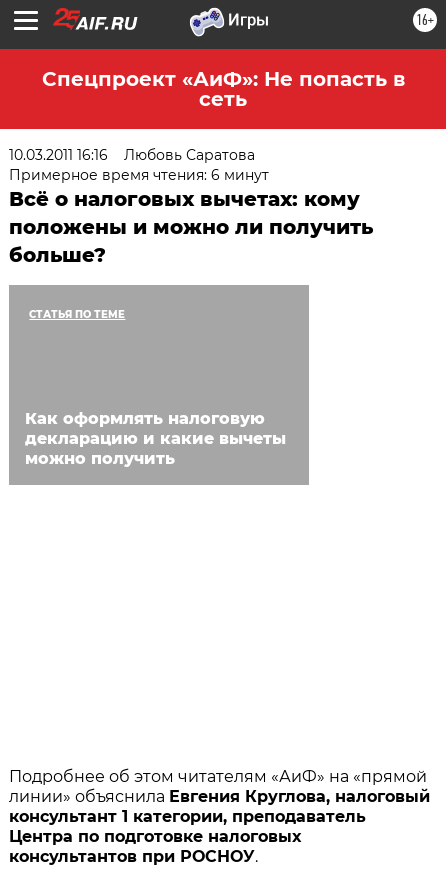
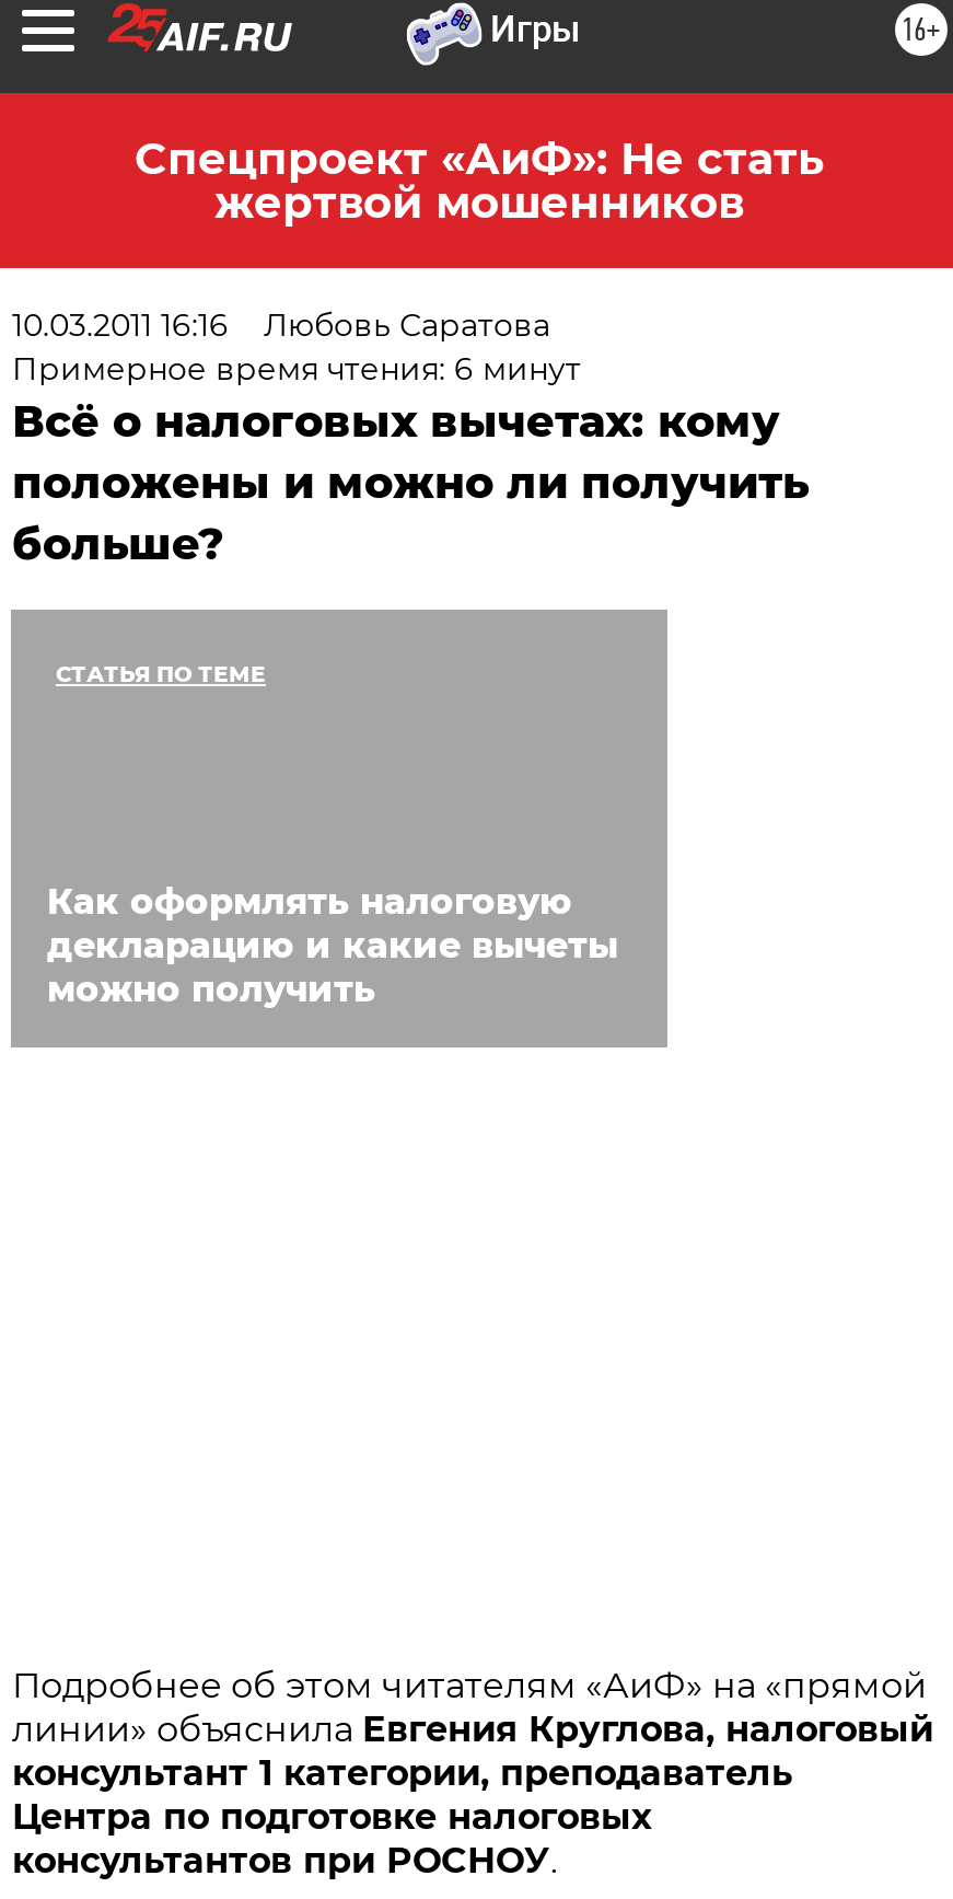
[41,67,404,111] Спецпроект «АиФ»: Не попасть в | сеть -> [135,132,824,229] Спецпроект «АиФ»: Не стать | жертвой мошенников

